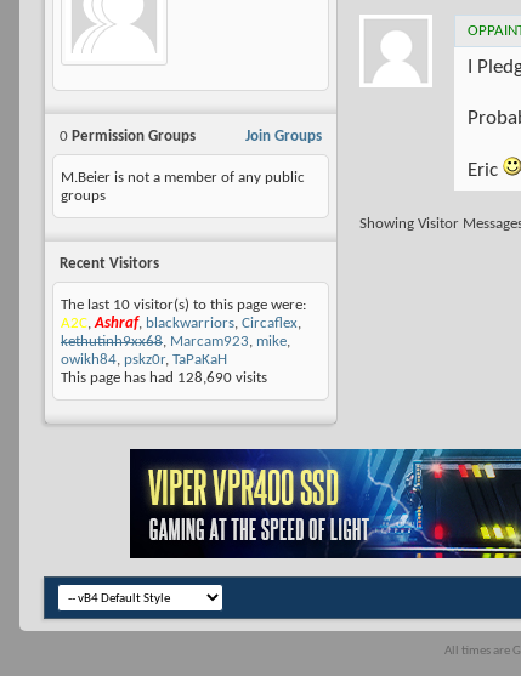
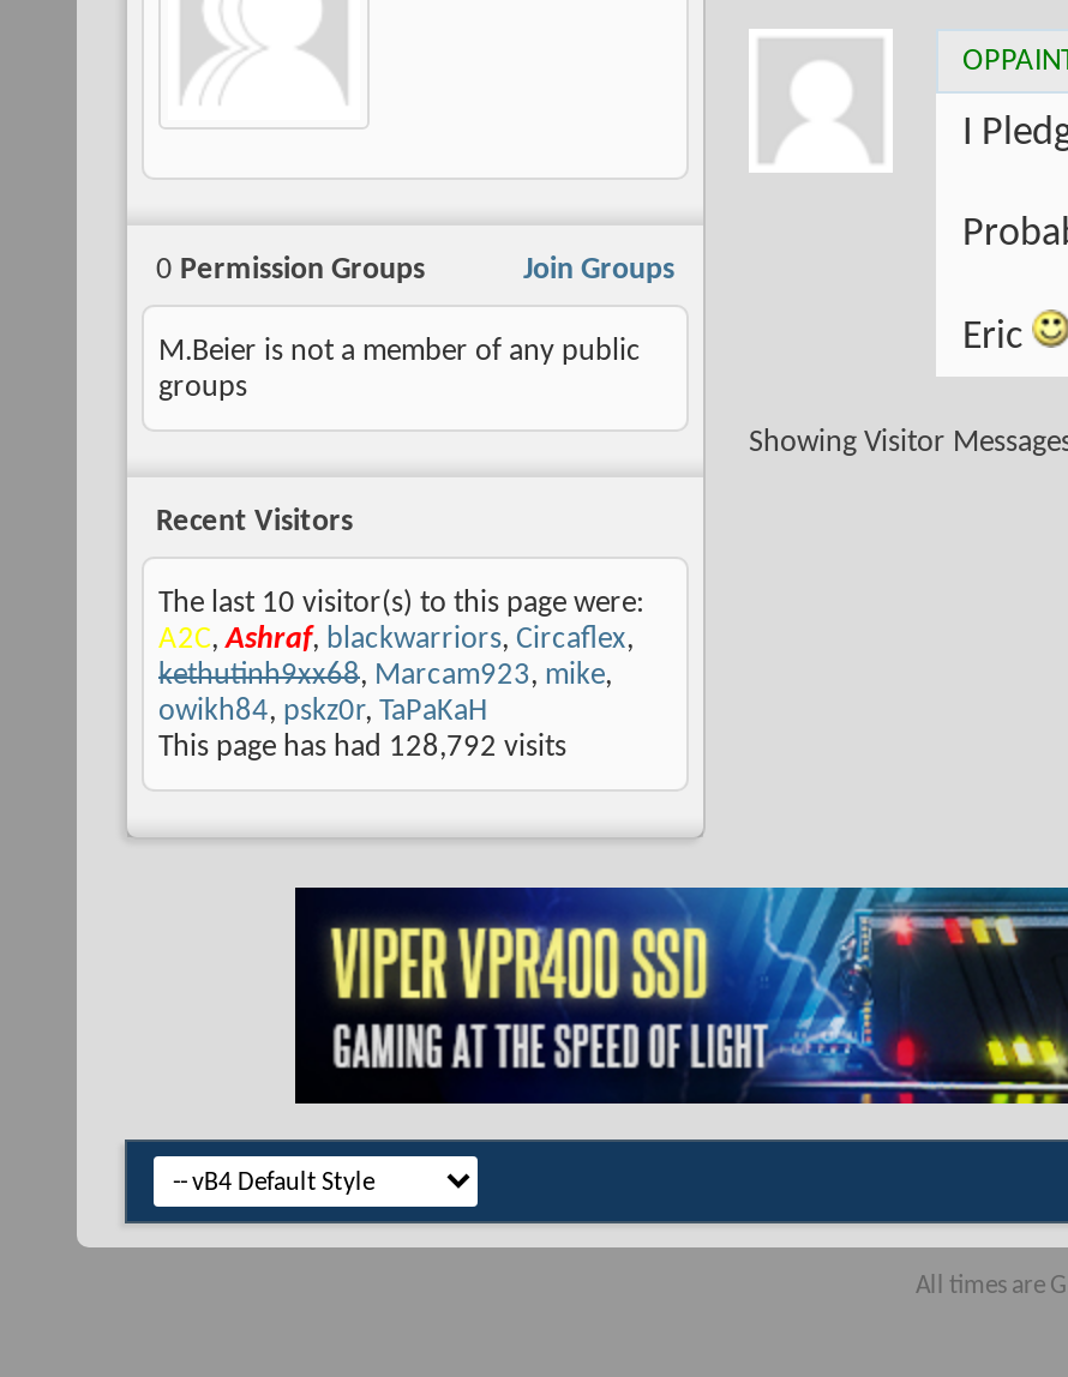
[61,370,267,386] This page has had 128,690 visits -> [158,732,566,763] This page has had 128,792 visits

